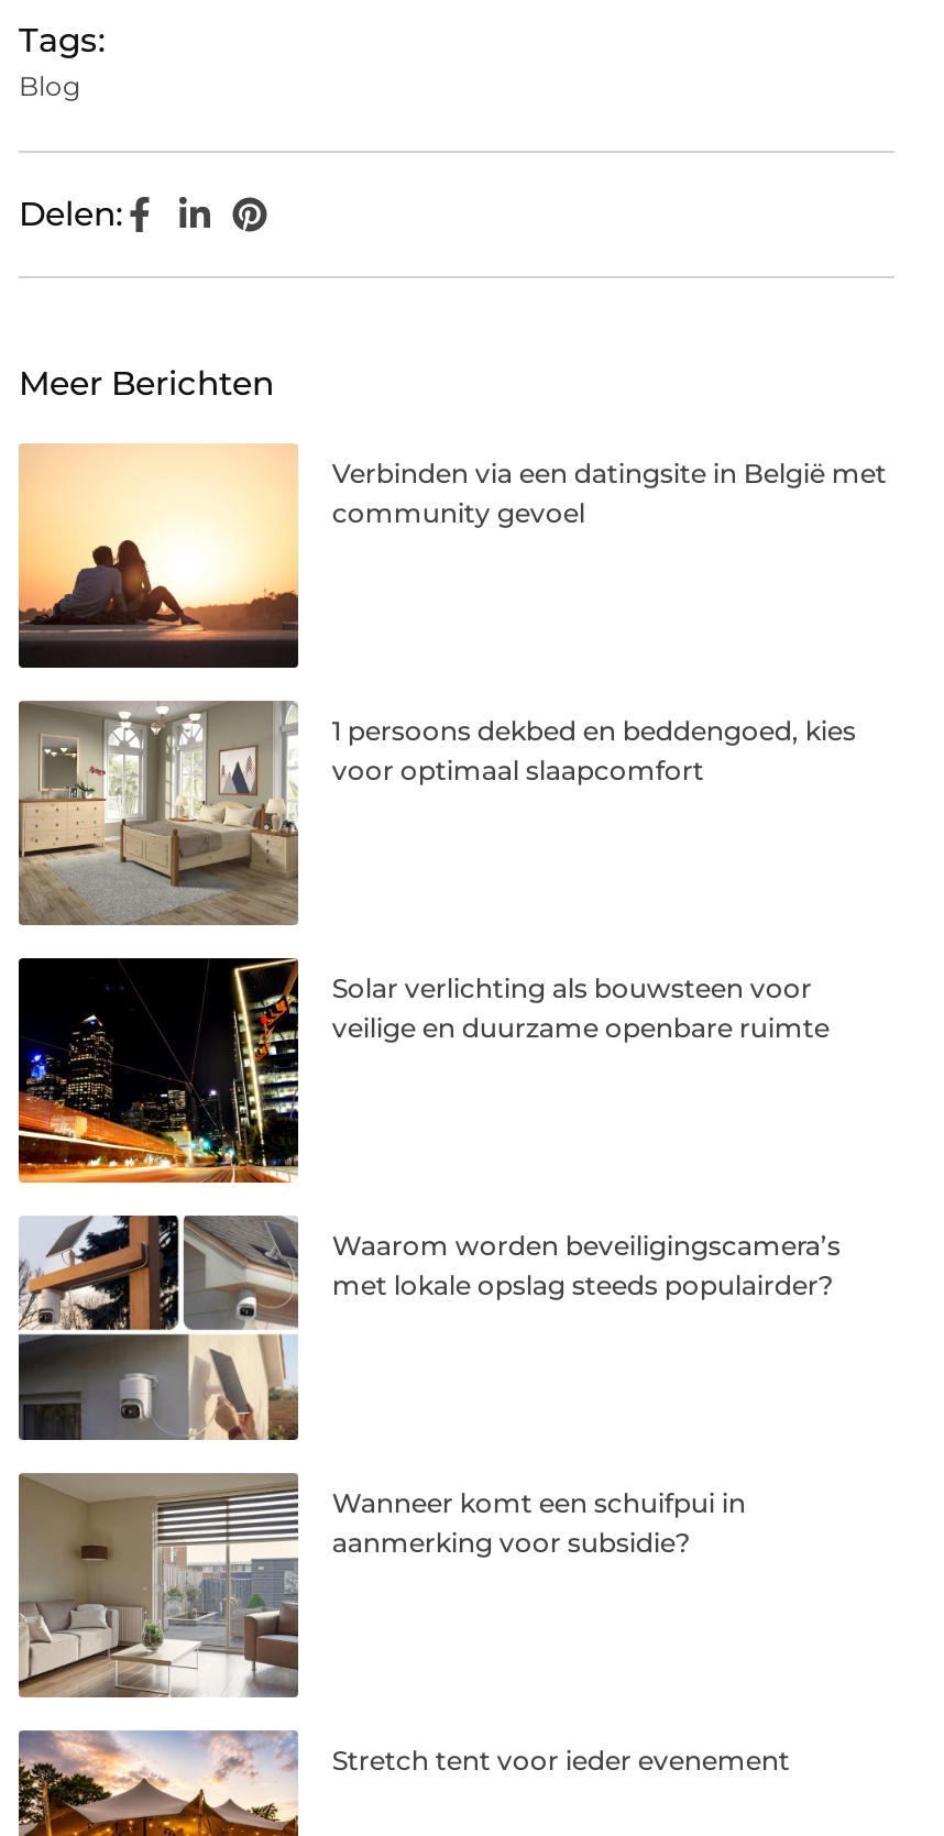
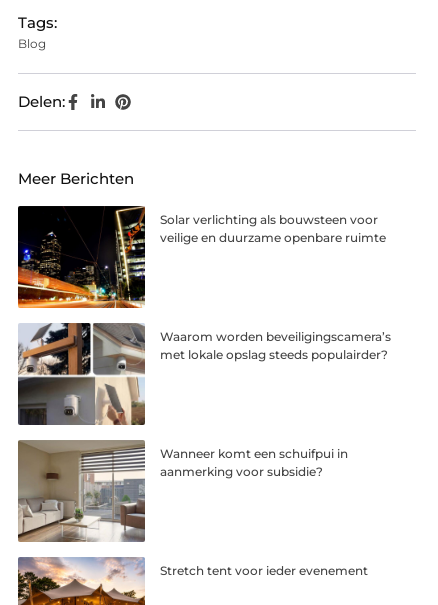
[17,443,887,670] [image] | Verbinden via een datingsite in België met | community gevoel -> none
[17,701,856,925] [image] | 1 persoons dekbed en beddengoed, kies | voor optimaal slaapcomfort -> none

